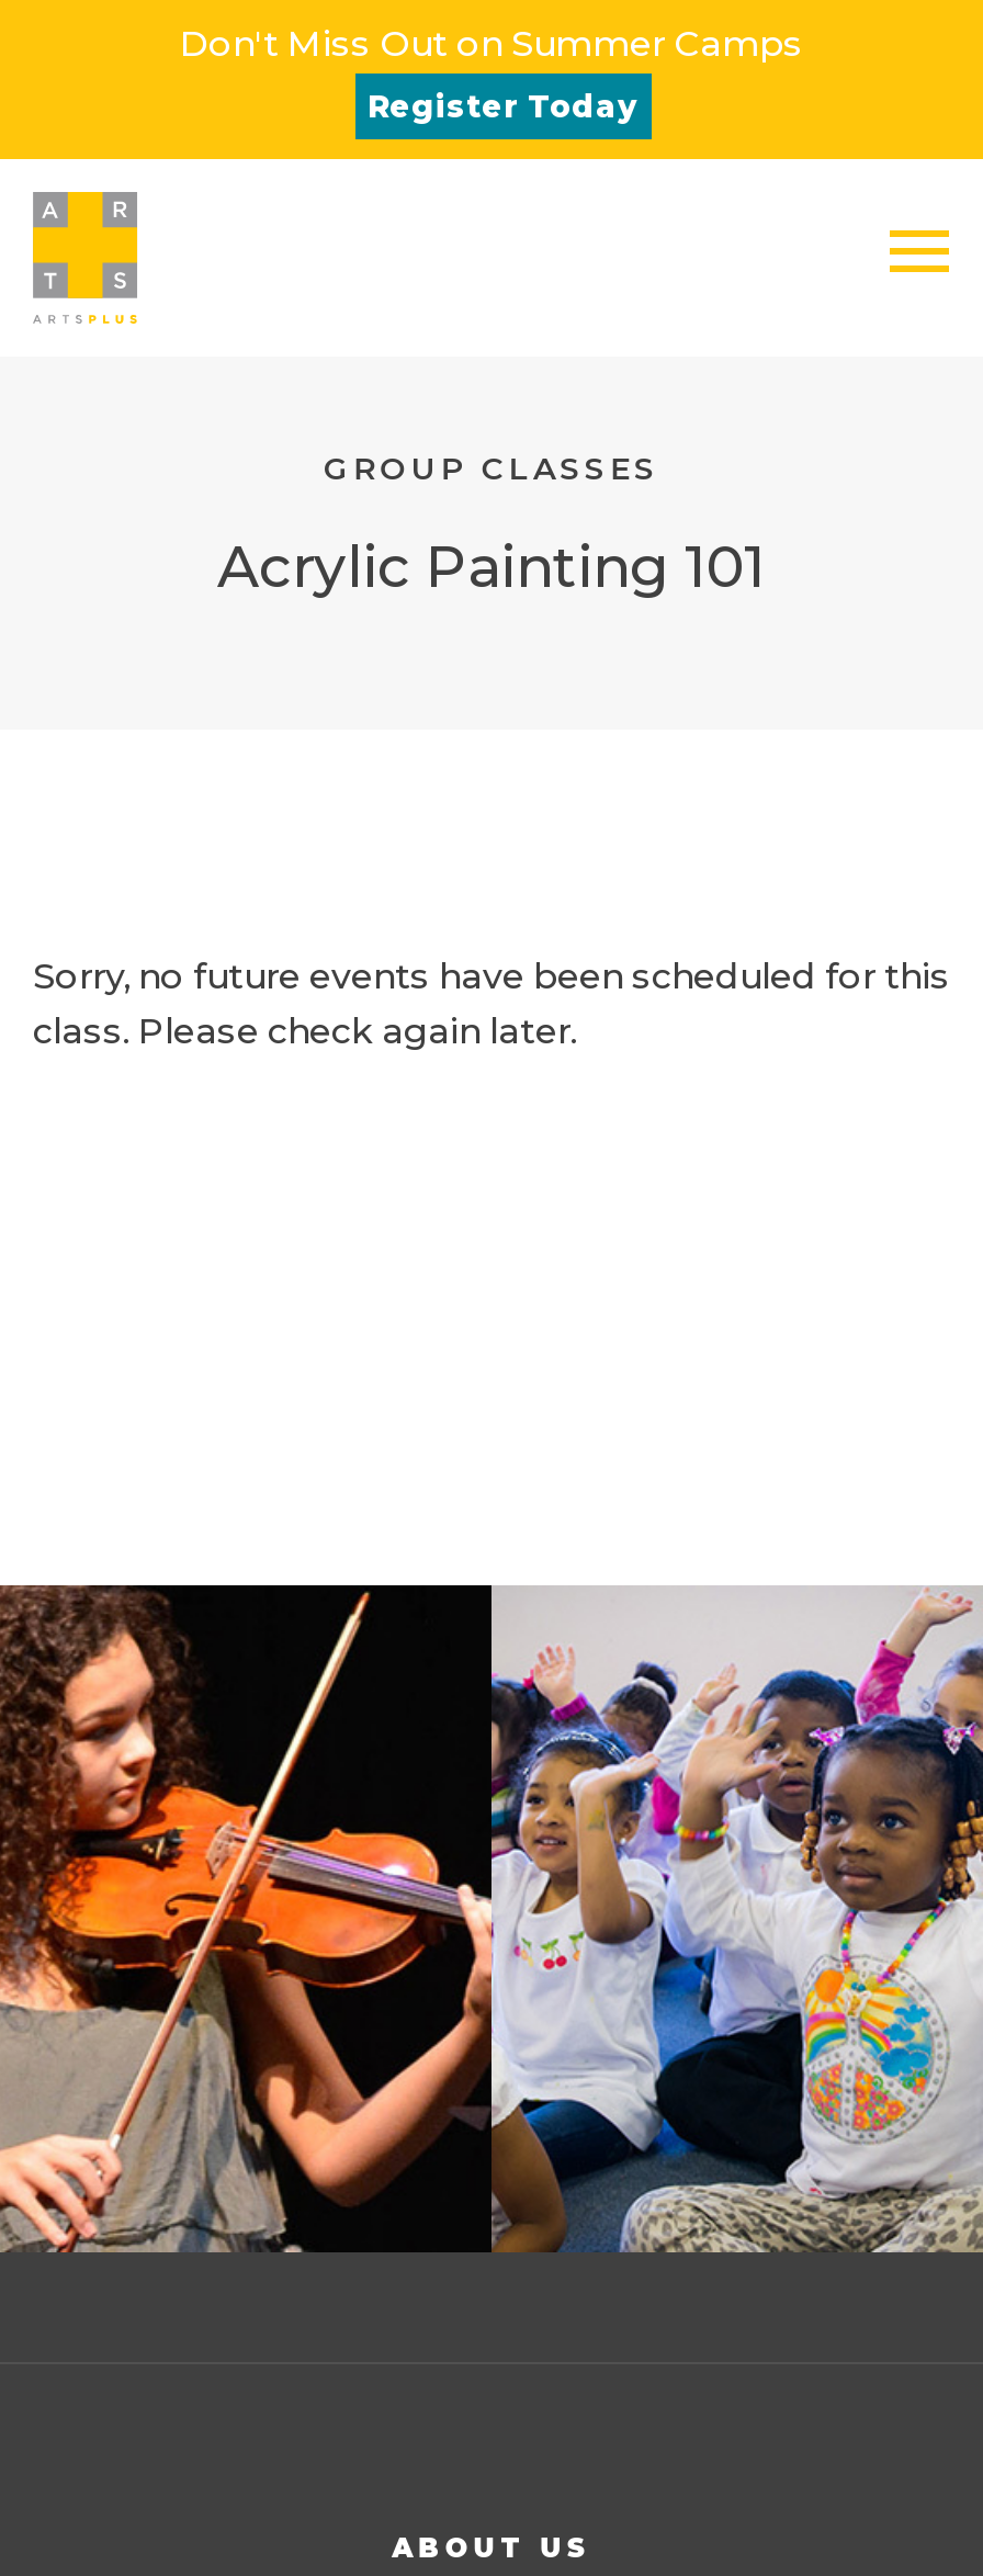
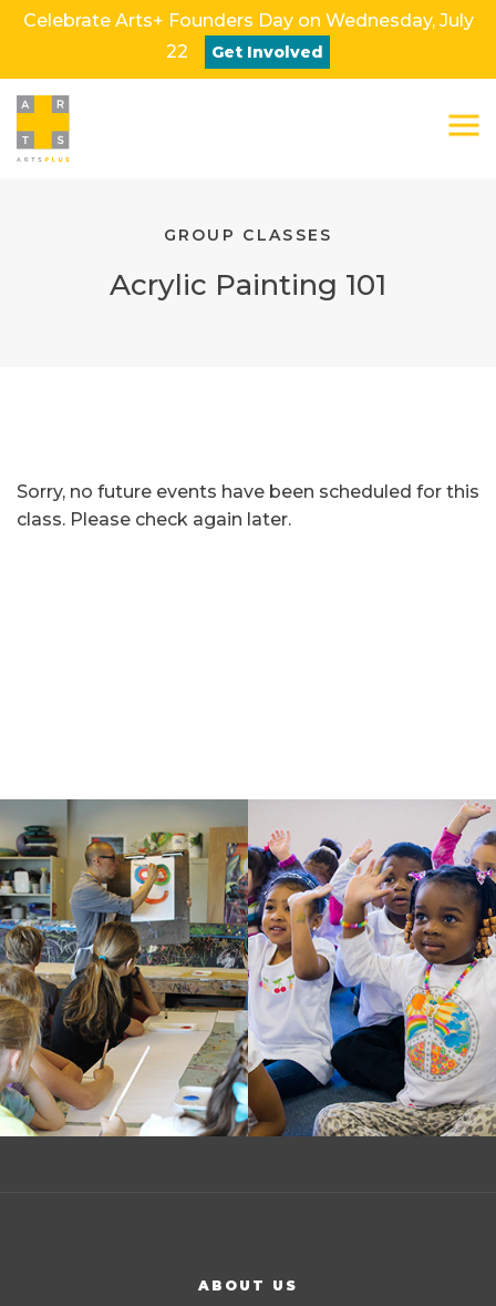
[180,23,803,65] Don't Miss Out on Summer Camps -> [23,10,473,31] Celebrate Arts+ Founders Day on Wednesday, July
[368,87,637,126] Register Today -> [166,41,323,62] 22 | Get Involved
[7,1583,494,2252] [image] -> [3,798,249,1137] [image]

